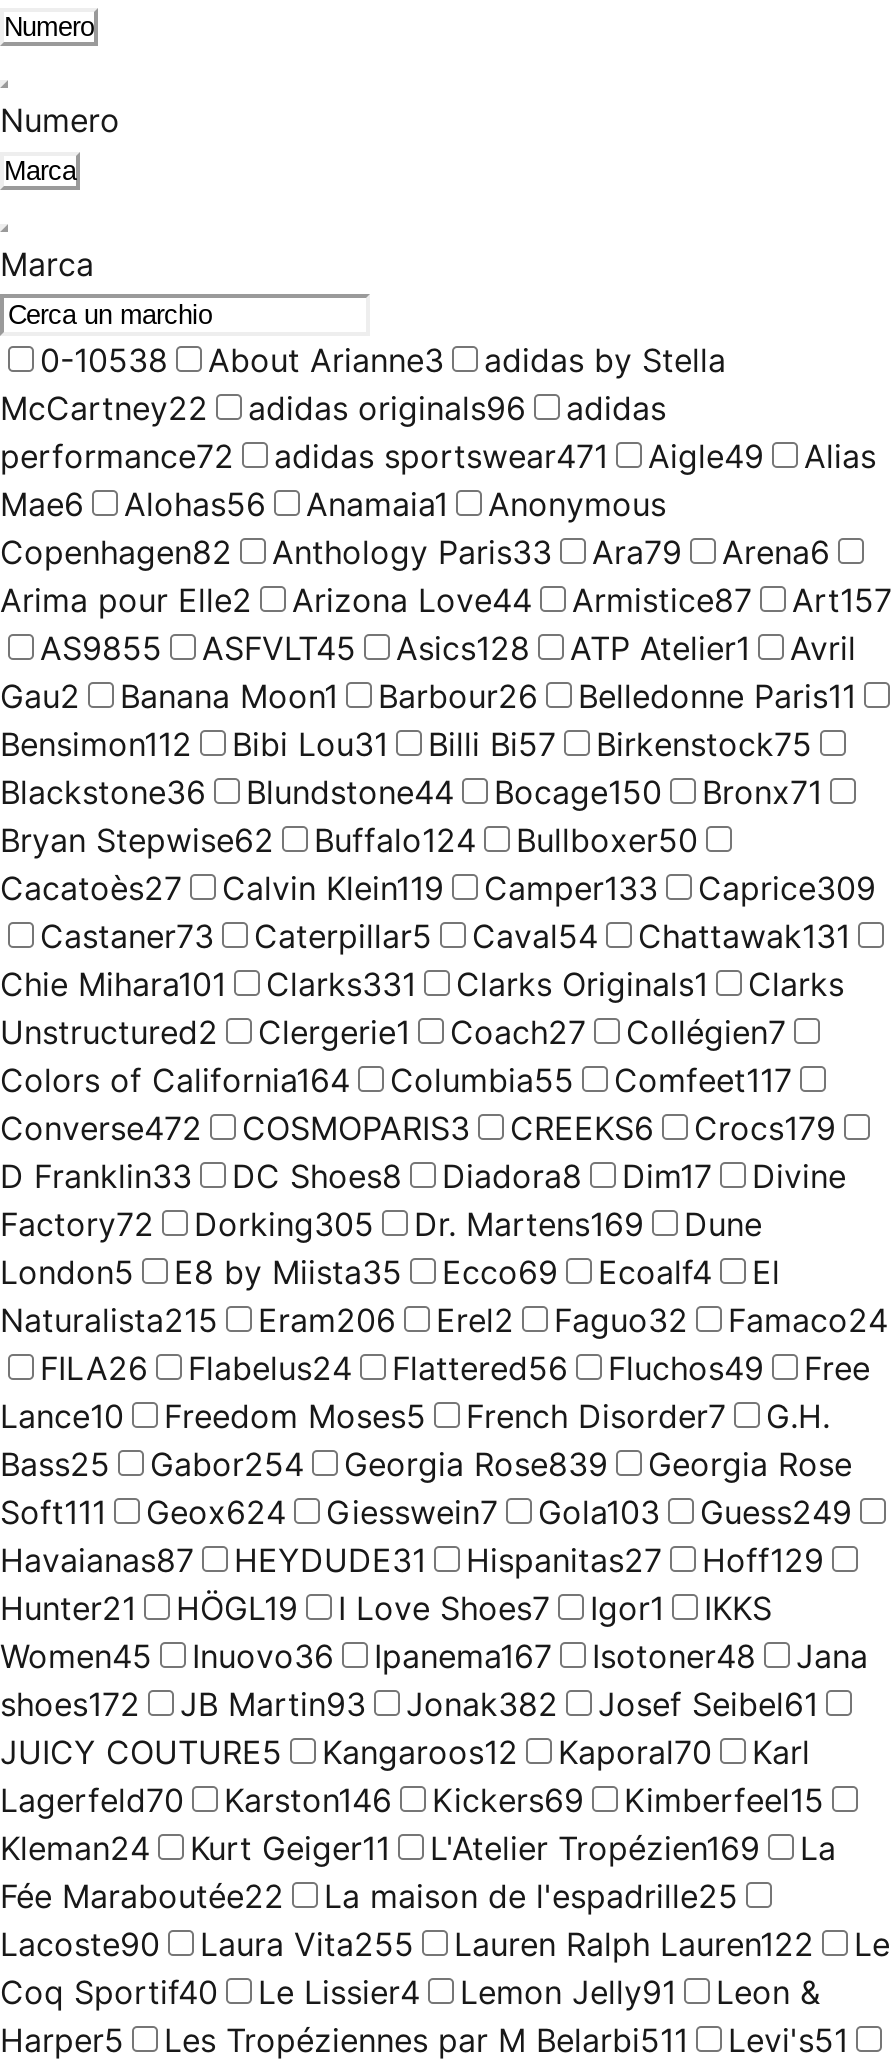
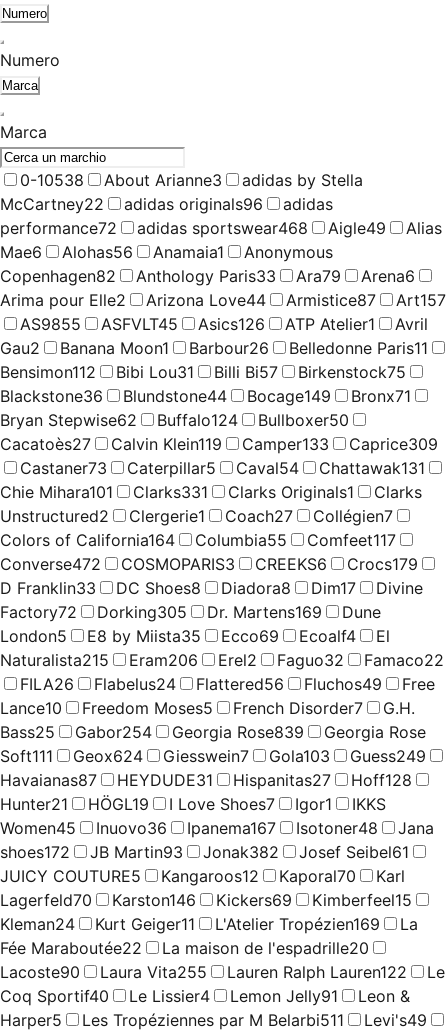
[274,436,608,476] adidas sportswear471 -> [137,218,308,238] adidas sportswear468
[40,628,856,668] AS9855 ASFVLT45 Asics128 ATP Atelier1 Avril -> [20,314,428,334] AS9855 ASFVLT45 Asics126 ATP Atelier1 Avril
[0,772,822,812] Blackstone36 Blundstone44 Bocage150 Bronx71 -> [0,386,411,406] Blackstone36 Blundstone44 Bocage149 Bronx71
[0,1300,888,1340] Naturalista215 Eram206 Erel2 Faguo32 Famaco24 -> [0,650,444,670] Naturalista215 Eram206 Erel2 Faguo32 Famaco22
[0,1540,824,1580] Havaianas87 HEYDUDE31 Hispanitas27 Hoff129 -> [0,770,412,790] Havaianas87 HEYDUDE31 Hispanitas27 Hoff128
[324,1876,738,1916] La maison de l'espadrille25 -> [162,938,369,958] La maison de l'espadrille20
[0,2020,848,2060] Harper5 Les Tropéziennes par M Belarbi511 Levi's51 -> [0,1010,427,1030] Harper5 Les Tropéziennes par M Belarbi511 Levi's49

